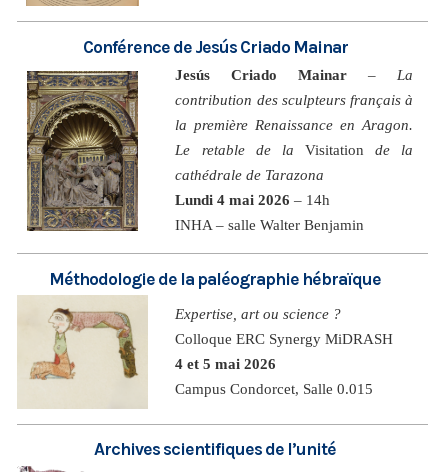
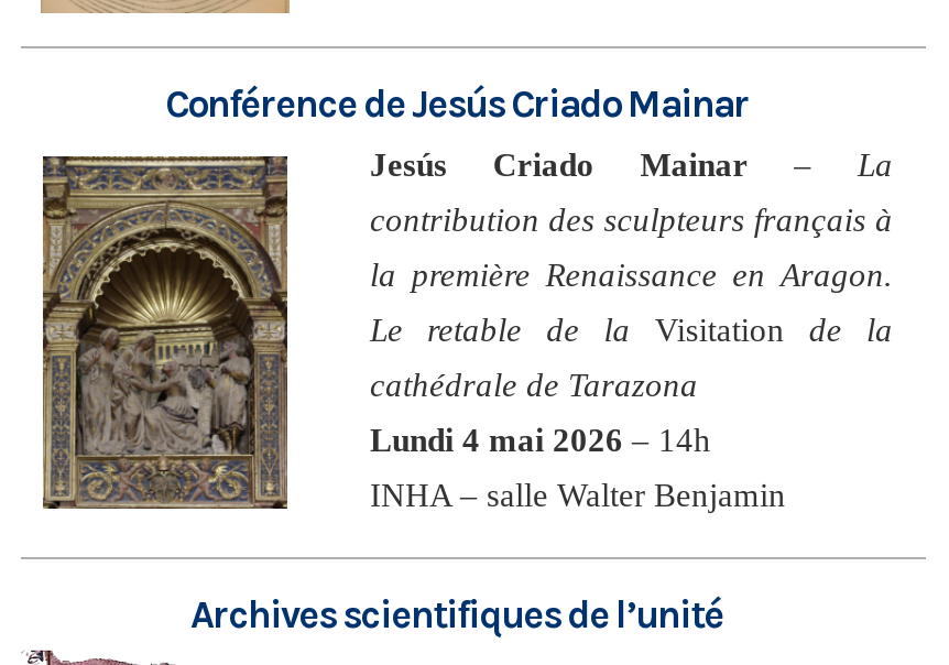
[17,269,393,409] [image] | Méthodologie de la paléographie hébraïque | Expertise, art ou science ? | Colloque ERC Synergy MiDRASH | 4 et 5 mai 2026 | Campus Condorcet, Salle 0.015 -> none

